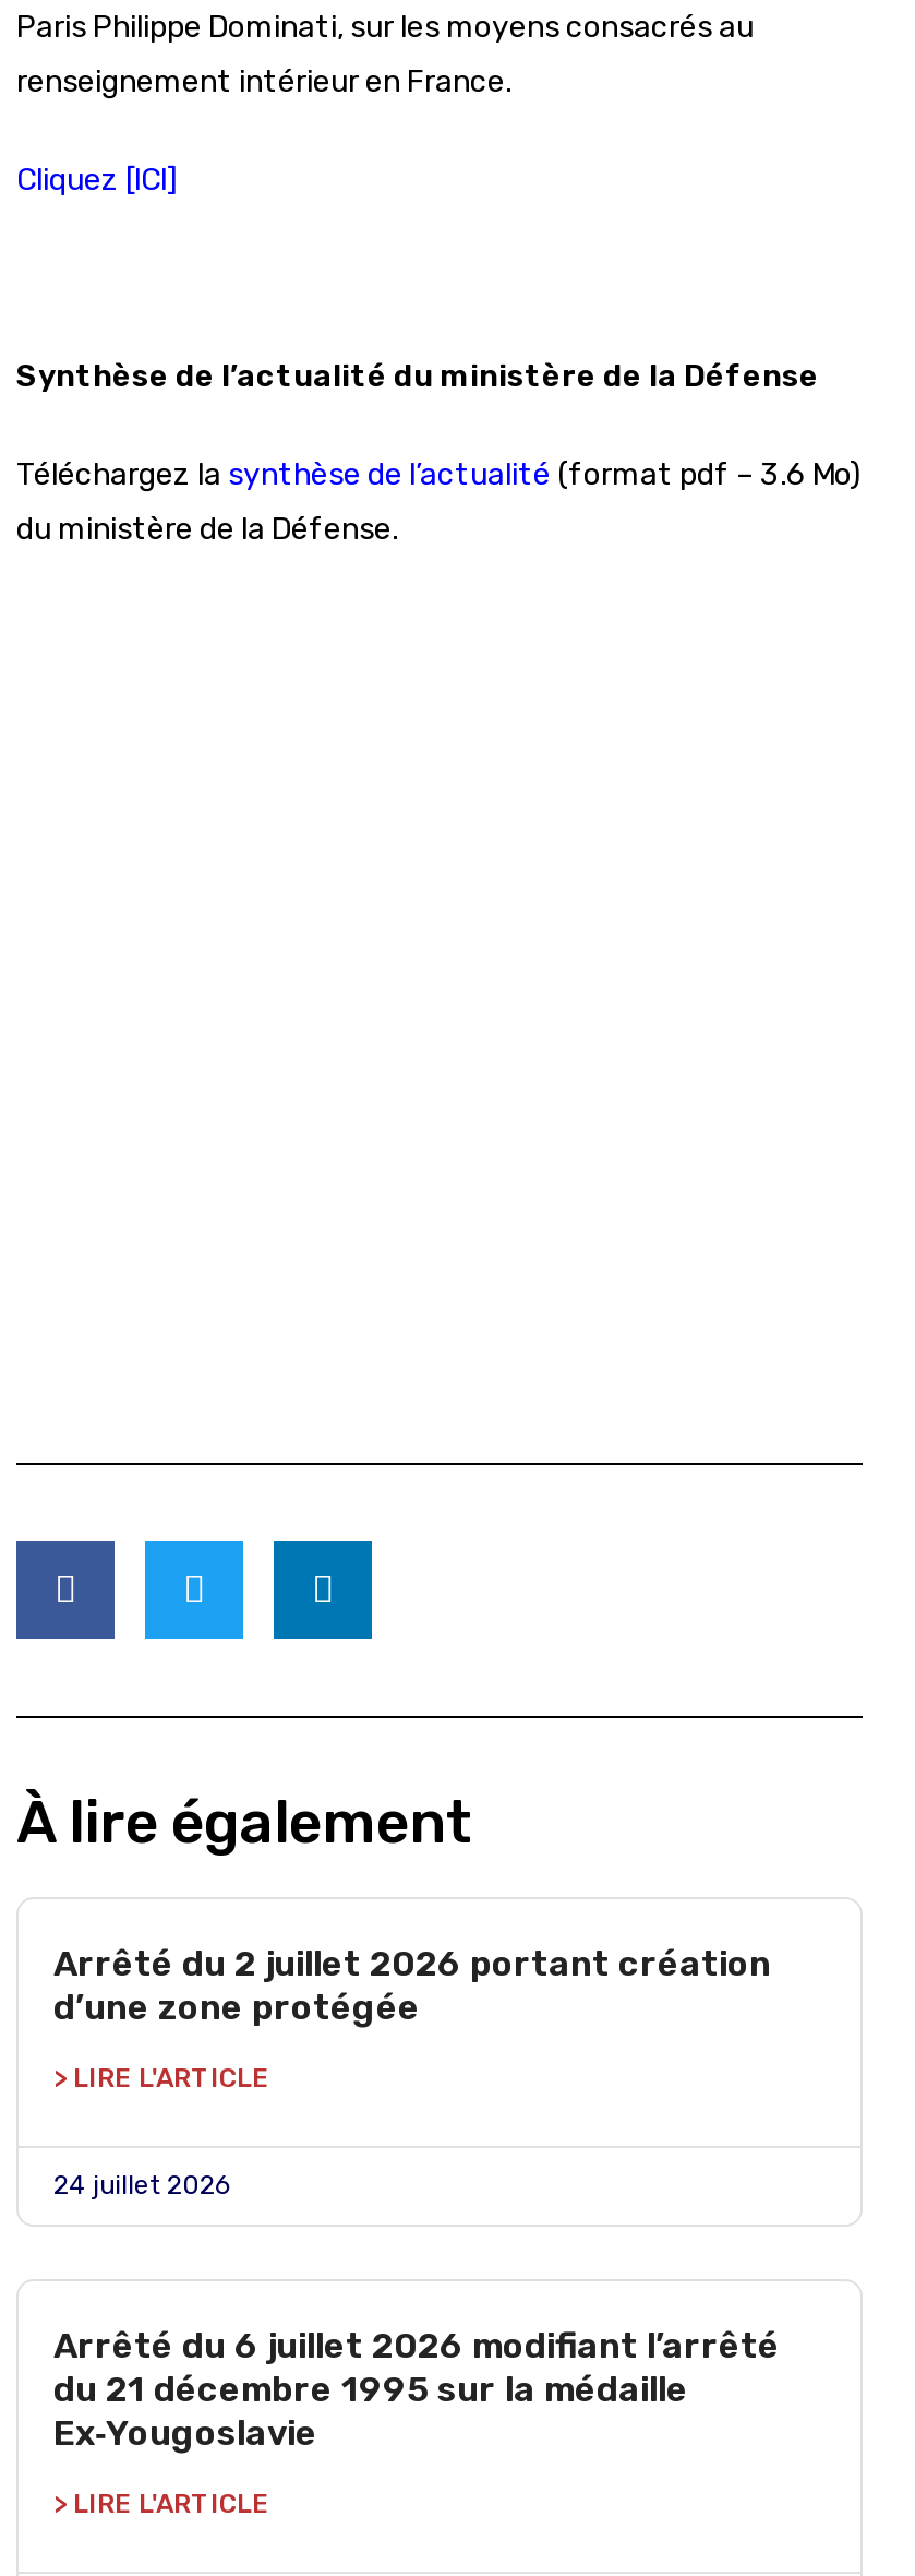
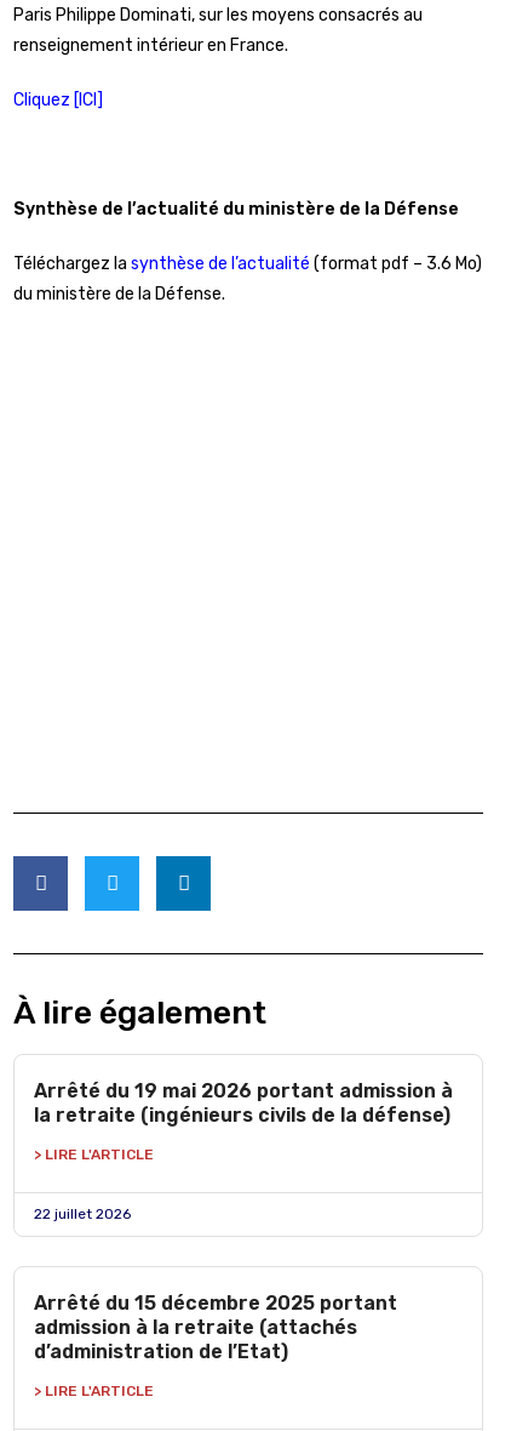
[53,1943,771,2028] Arrêté du 2 juillet 2026 portant création | d’une zone protégée -> [34,1079,453,1127] Arrêté du 19 mai 2026 portant admission à | la retraite (ingénieurs civils de la défense)
[53,2170,230,2201] 24 juillet 2026 -> [34,1205,131,1222] 22 juillet 2026
[53,2325,780,2454] Arrêté du 6 juillet 2026 modifiant l’arrêté | du 21 décembre 1995 sur la médaille | Ex‑Yougoslavie -> [34,1292,397,1363] Arrêté du 15 décembre 2025 portant | admission à la retraite (attachés | d’administration de l’Etat)

